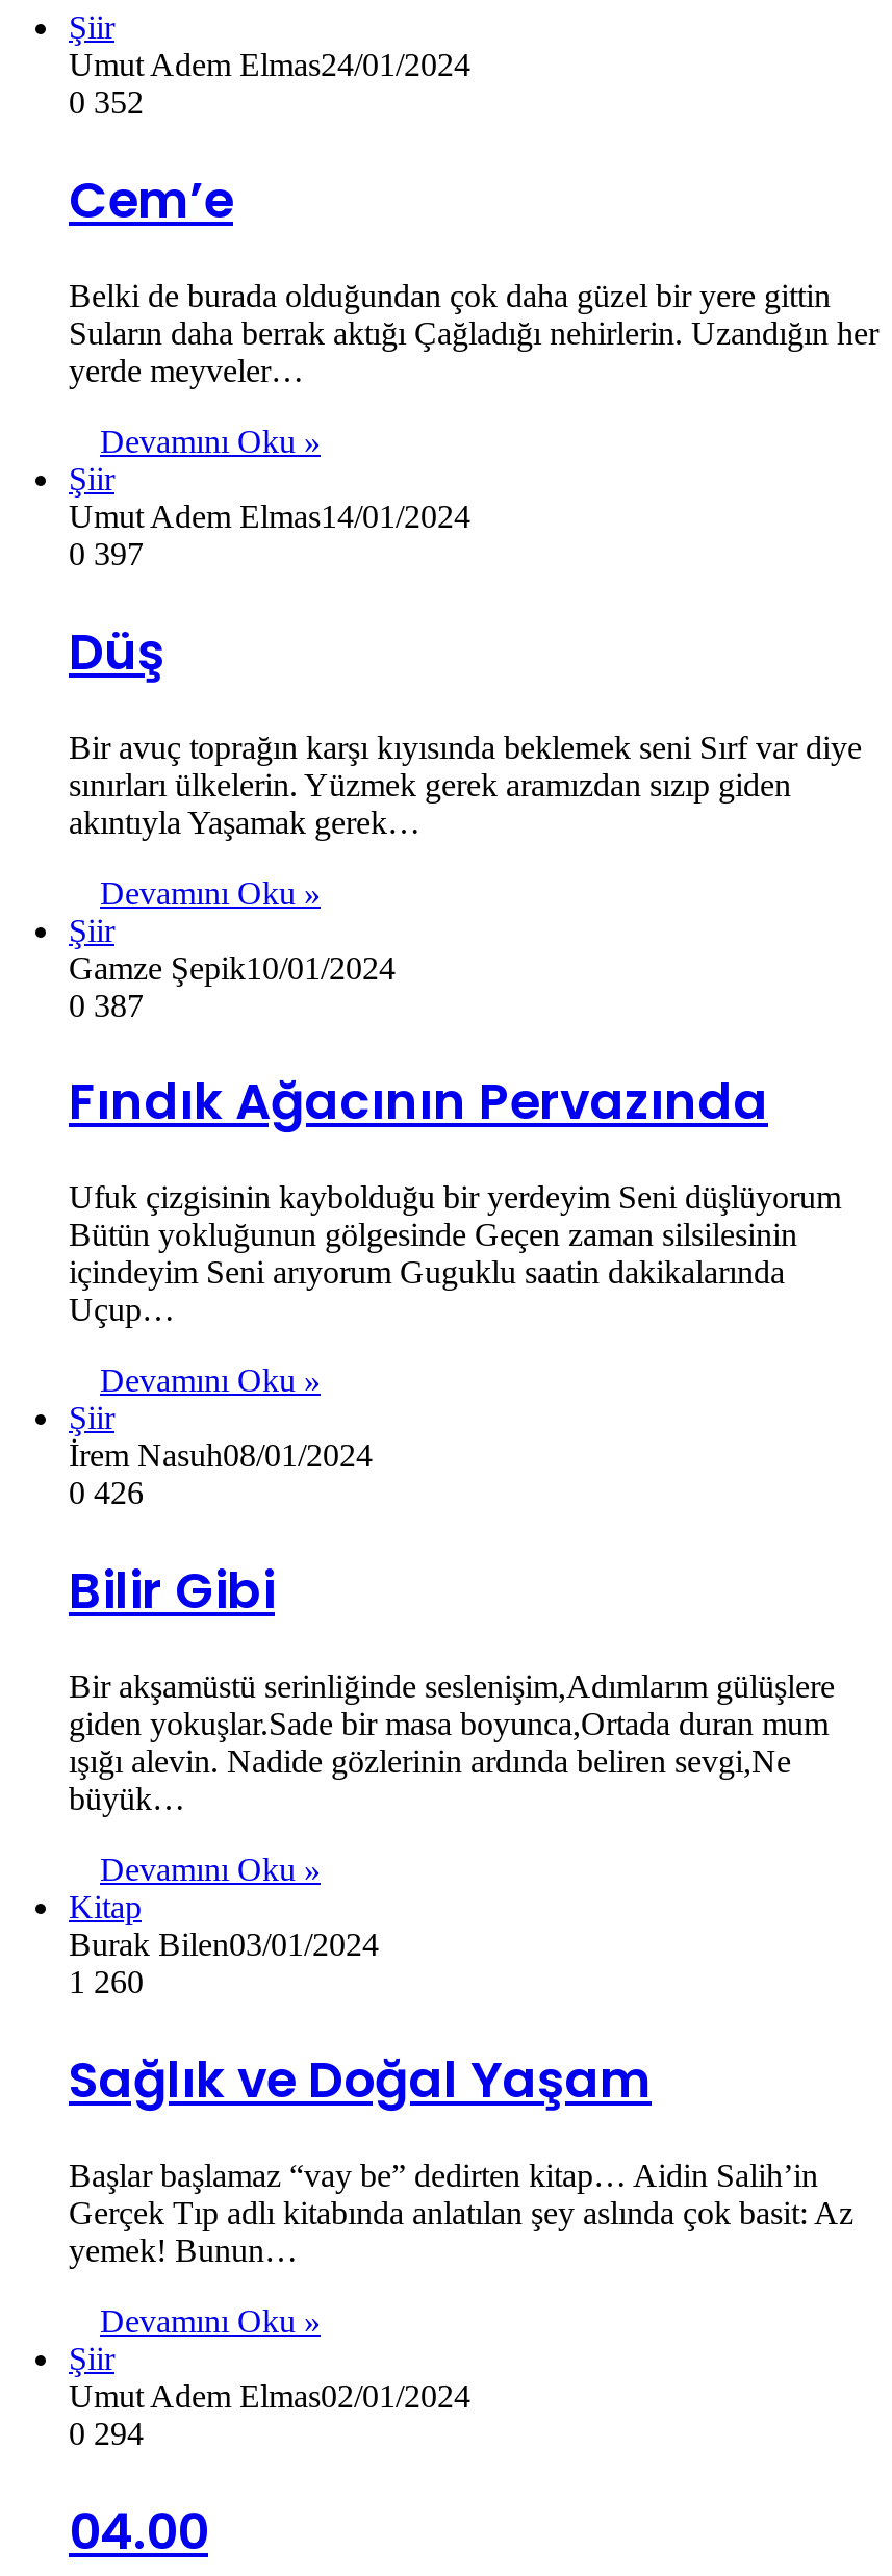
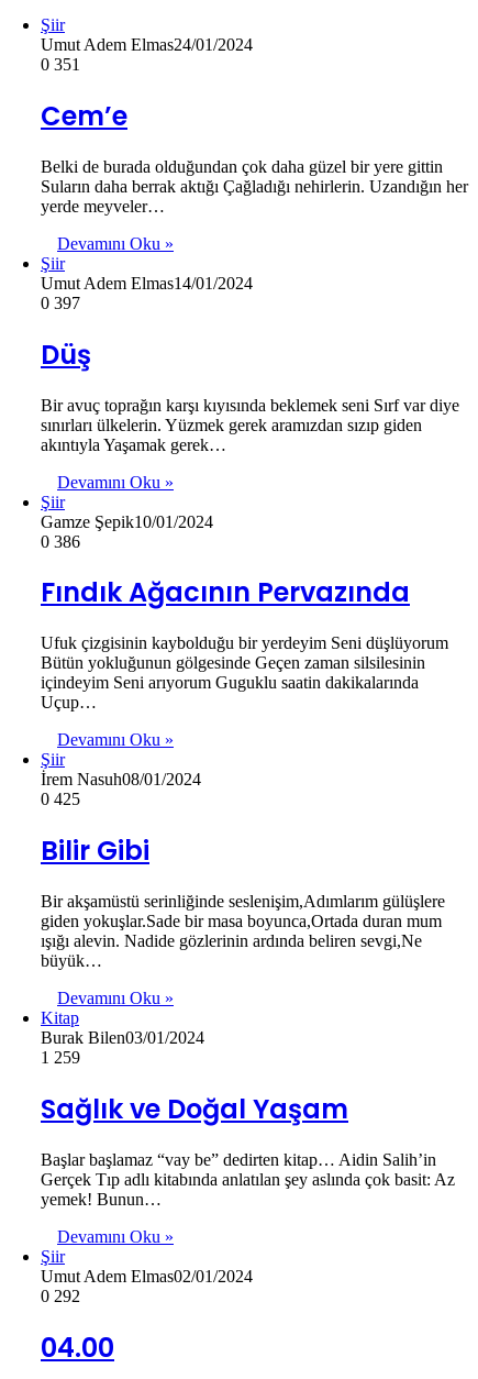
[69,84,144,119] 0 352 -> [41,55,80,74] 0 351
[69,987,144,1022] 0 387 -> [41,532,80,550] 0 386
[69,1475,144,1511] 0 426 -> [41,790,80,809] 0 425
[69,1964,144,2000] 1 260 -> [41,1048,80,1067] 1 259
[69,2416,144,2451] 0 294 -> [41,1287,80,1305] 0 292

